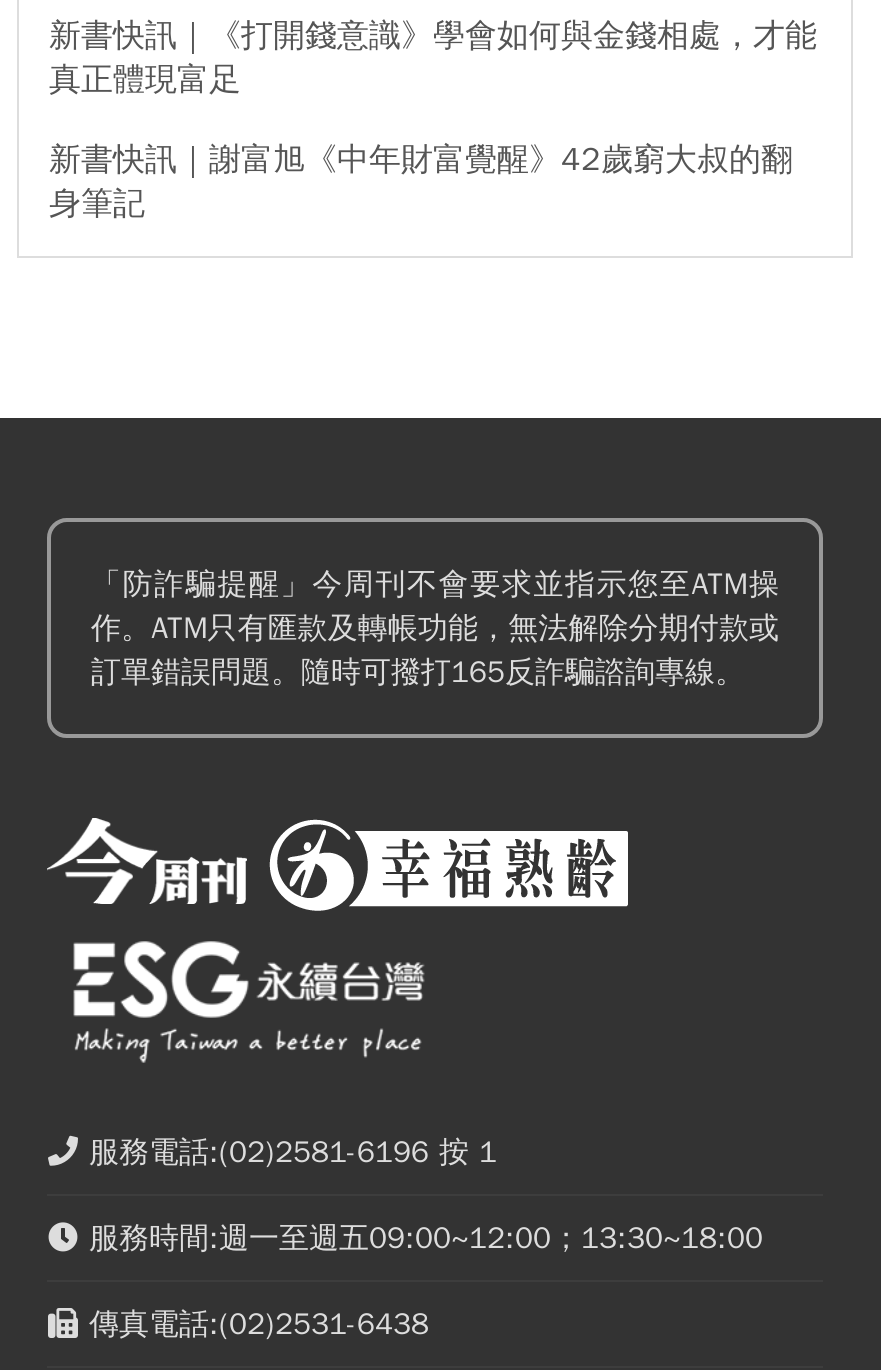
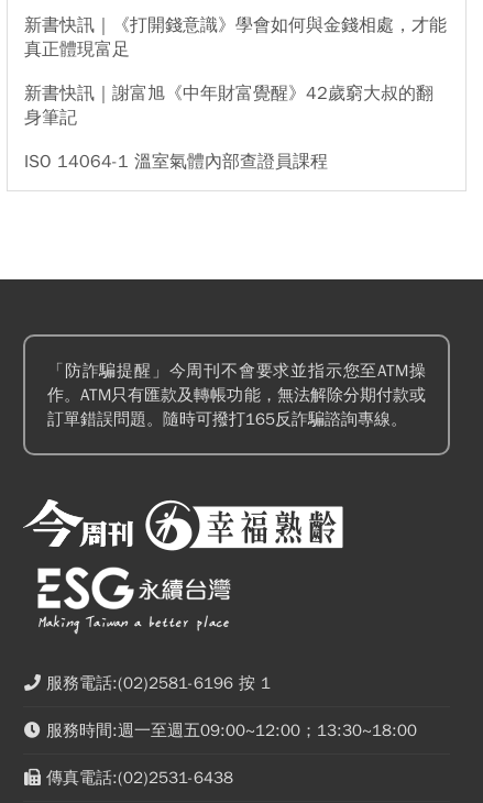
none -> [24,150,328,172] ISO 14064-1 溫室氣體內部查證員課程

